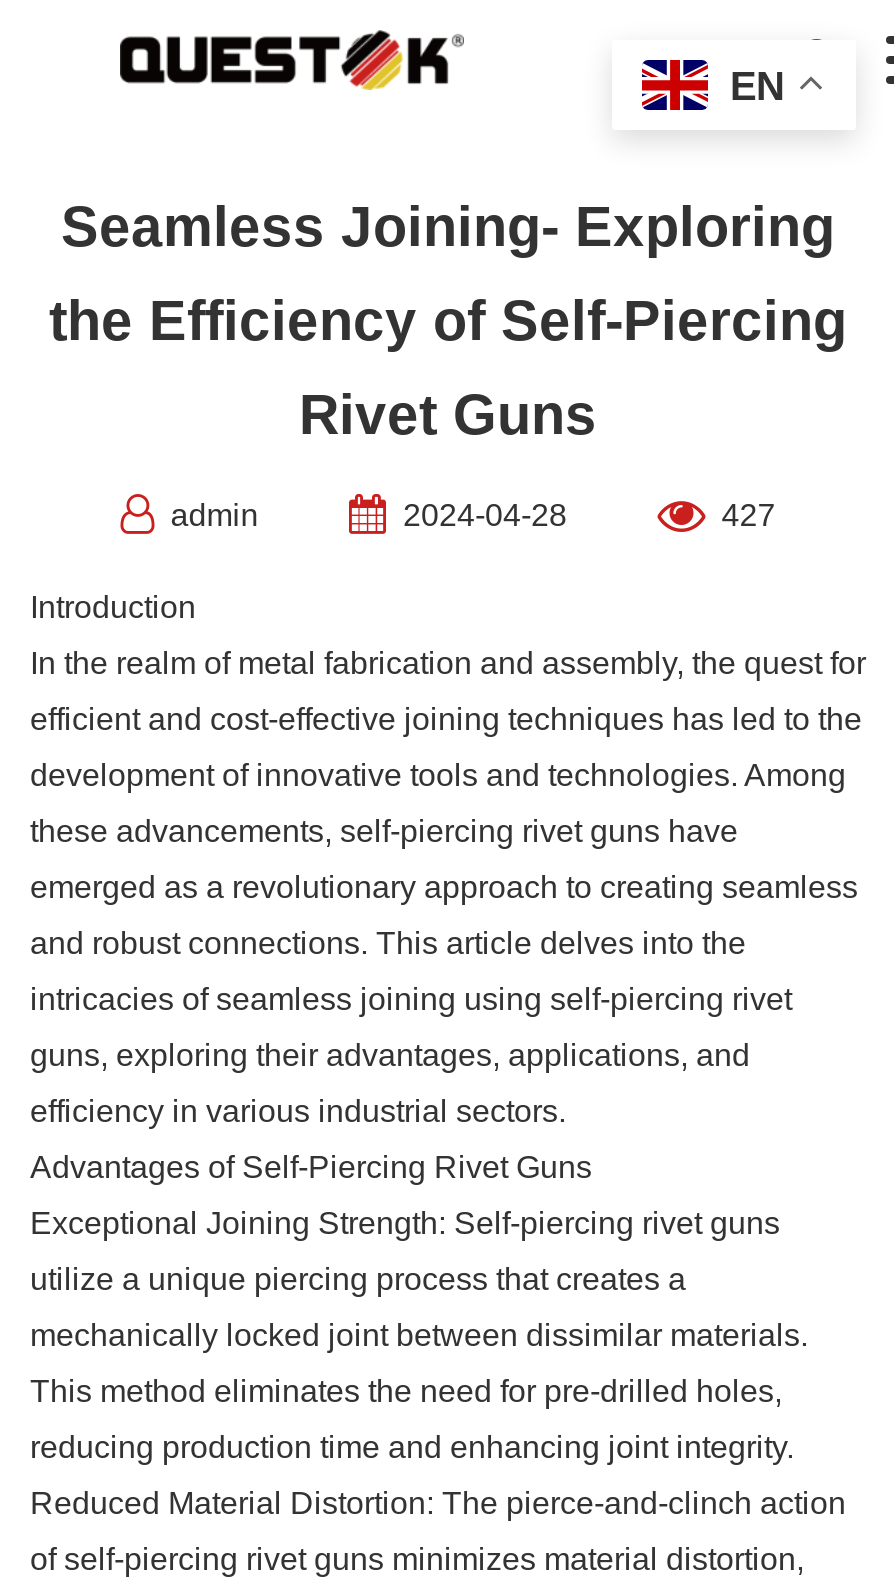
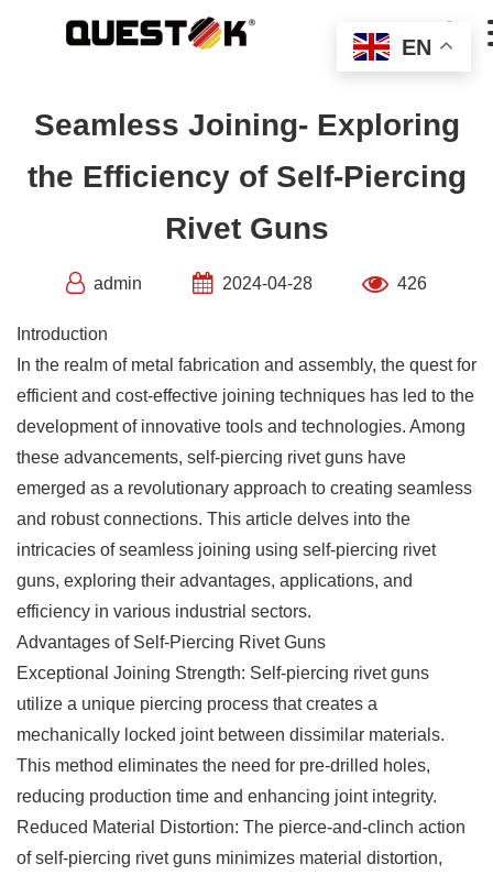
[722,498,776,532] 427 -> [397,274,427,293] 426

